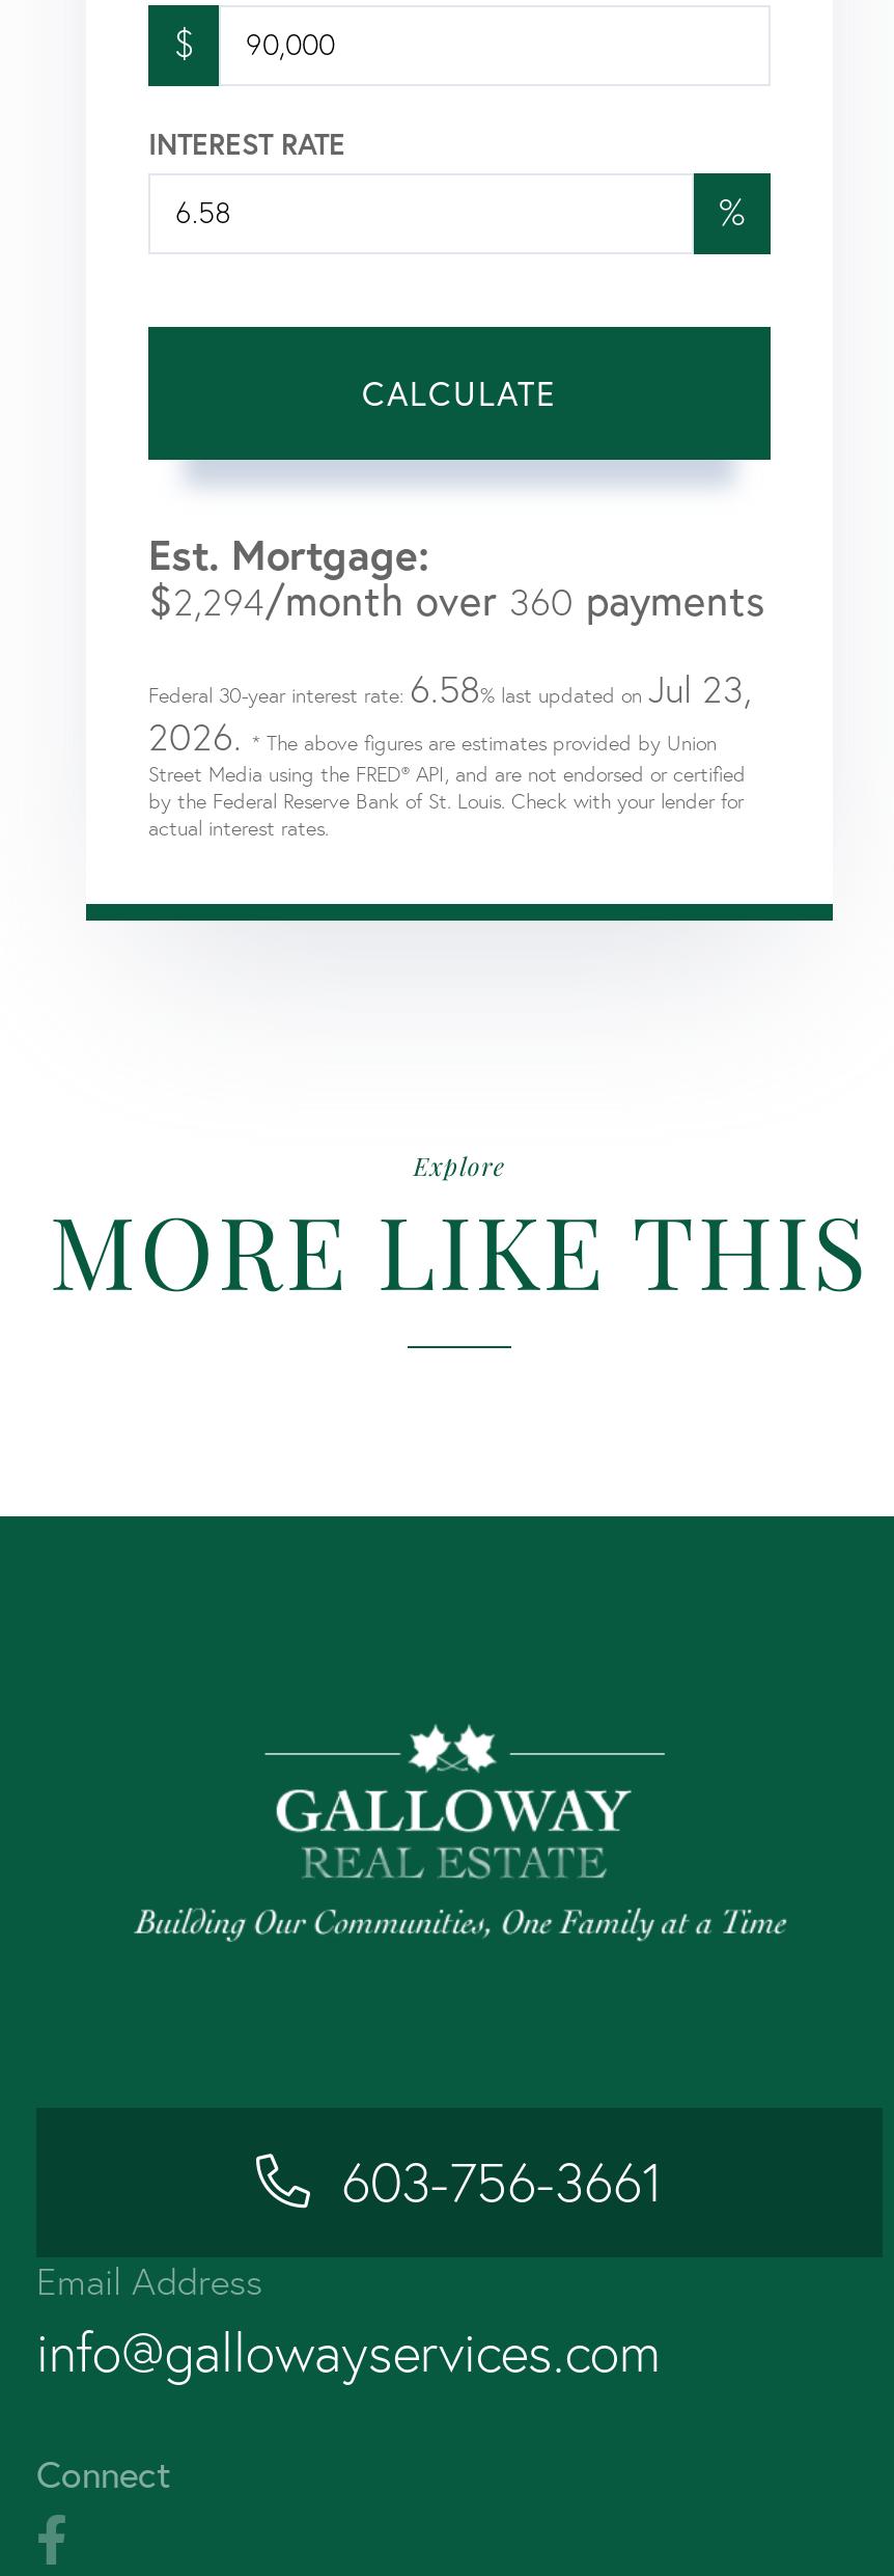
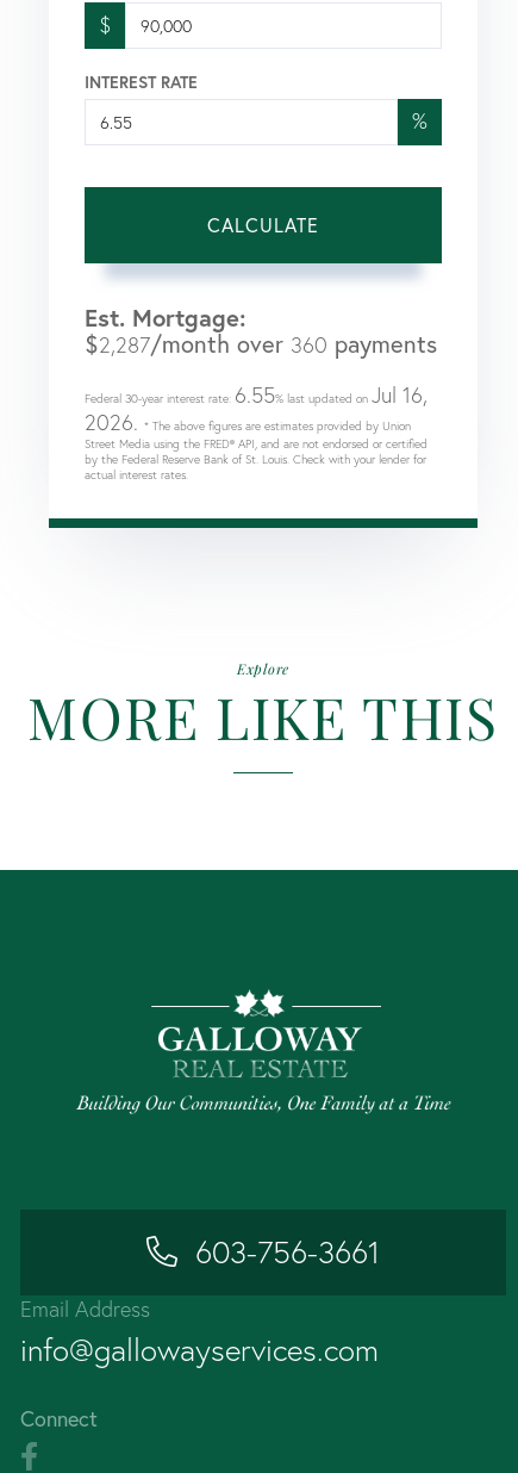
[148,572,764,628] $2,294/month over 360 payments -> [85,329,437,359] $2,287/month over 360 payments
[148,665,752,713] Federal 30-year interest rate: 6.58% last updated on Jul 23, -> [85,382,427,409] Federal 30-year interest rate: 6.55% last updated on Jul 16,

